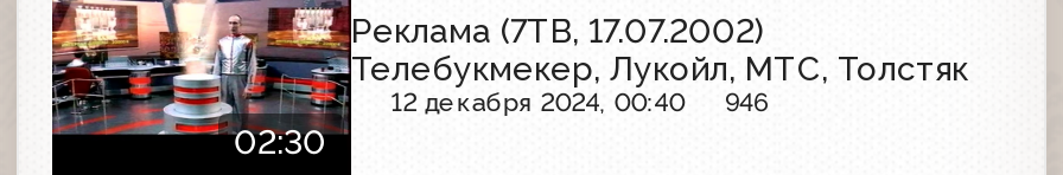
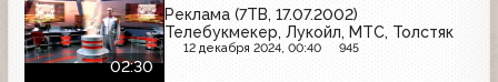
[391,87,768,118] 12 декабря 2024, 00:40 946 -> [183,41,360,55] 12 декабря 2024, 00:40 945

